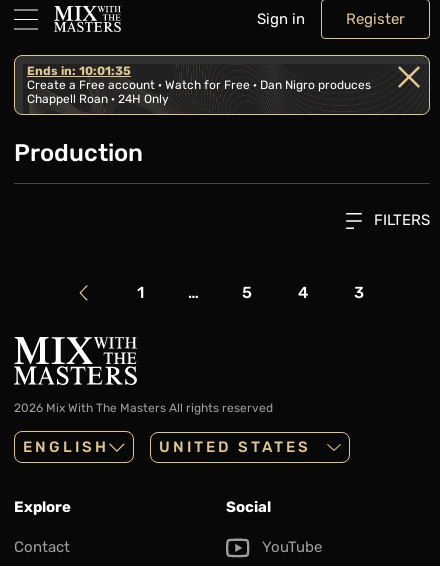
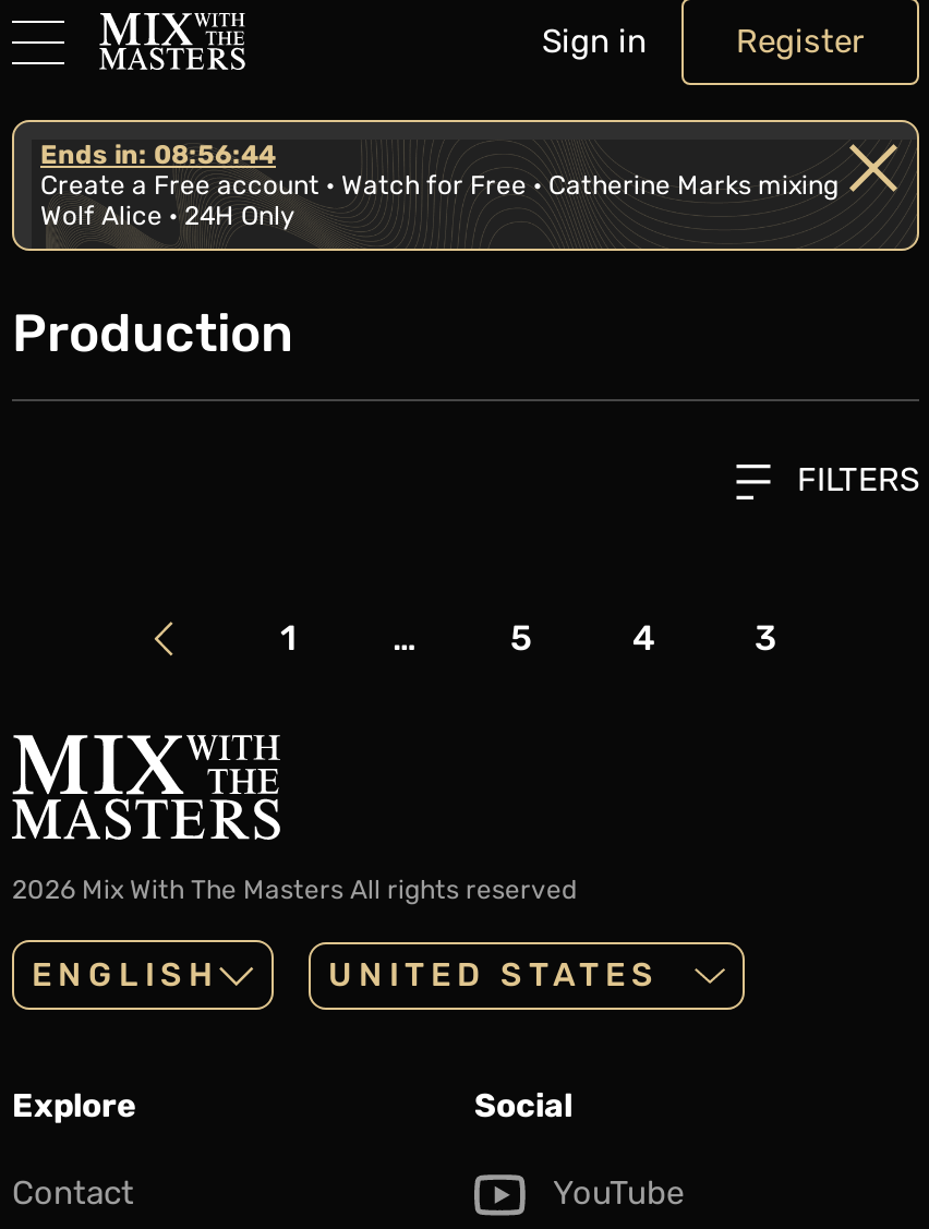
[27,64,131,78] Ends in: 10:01:35 -> [40,140,276,170] Ends in: 08:56:44
[27,78,371,92] Create a Free account · Watch for Free · Dan Nigro produces -> [40,170,838,201] Create a Free account · Watch for Free · Catherine Marks mixing
[27,92,169,106] Chappell Roan · 24H Only -> [40,201,295,231] Wolf Alice · 24H Only

